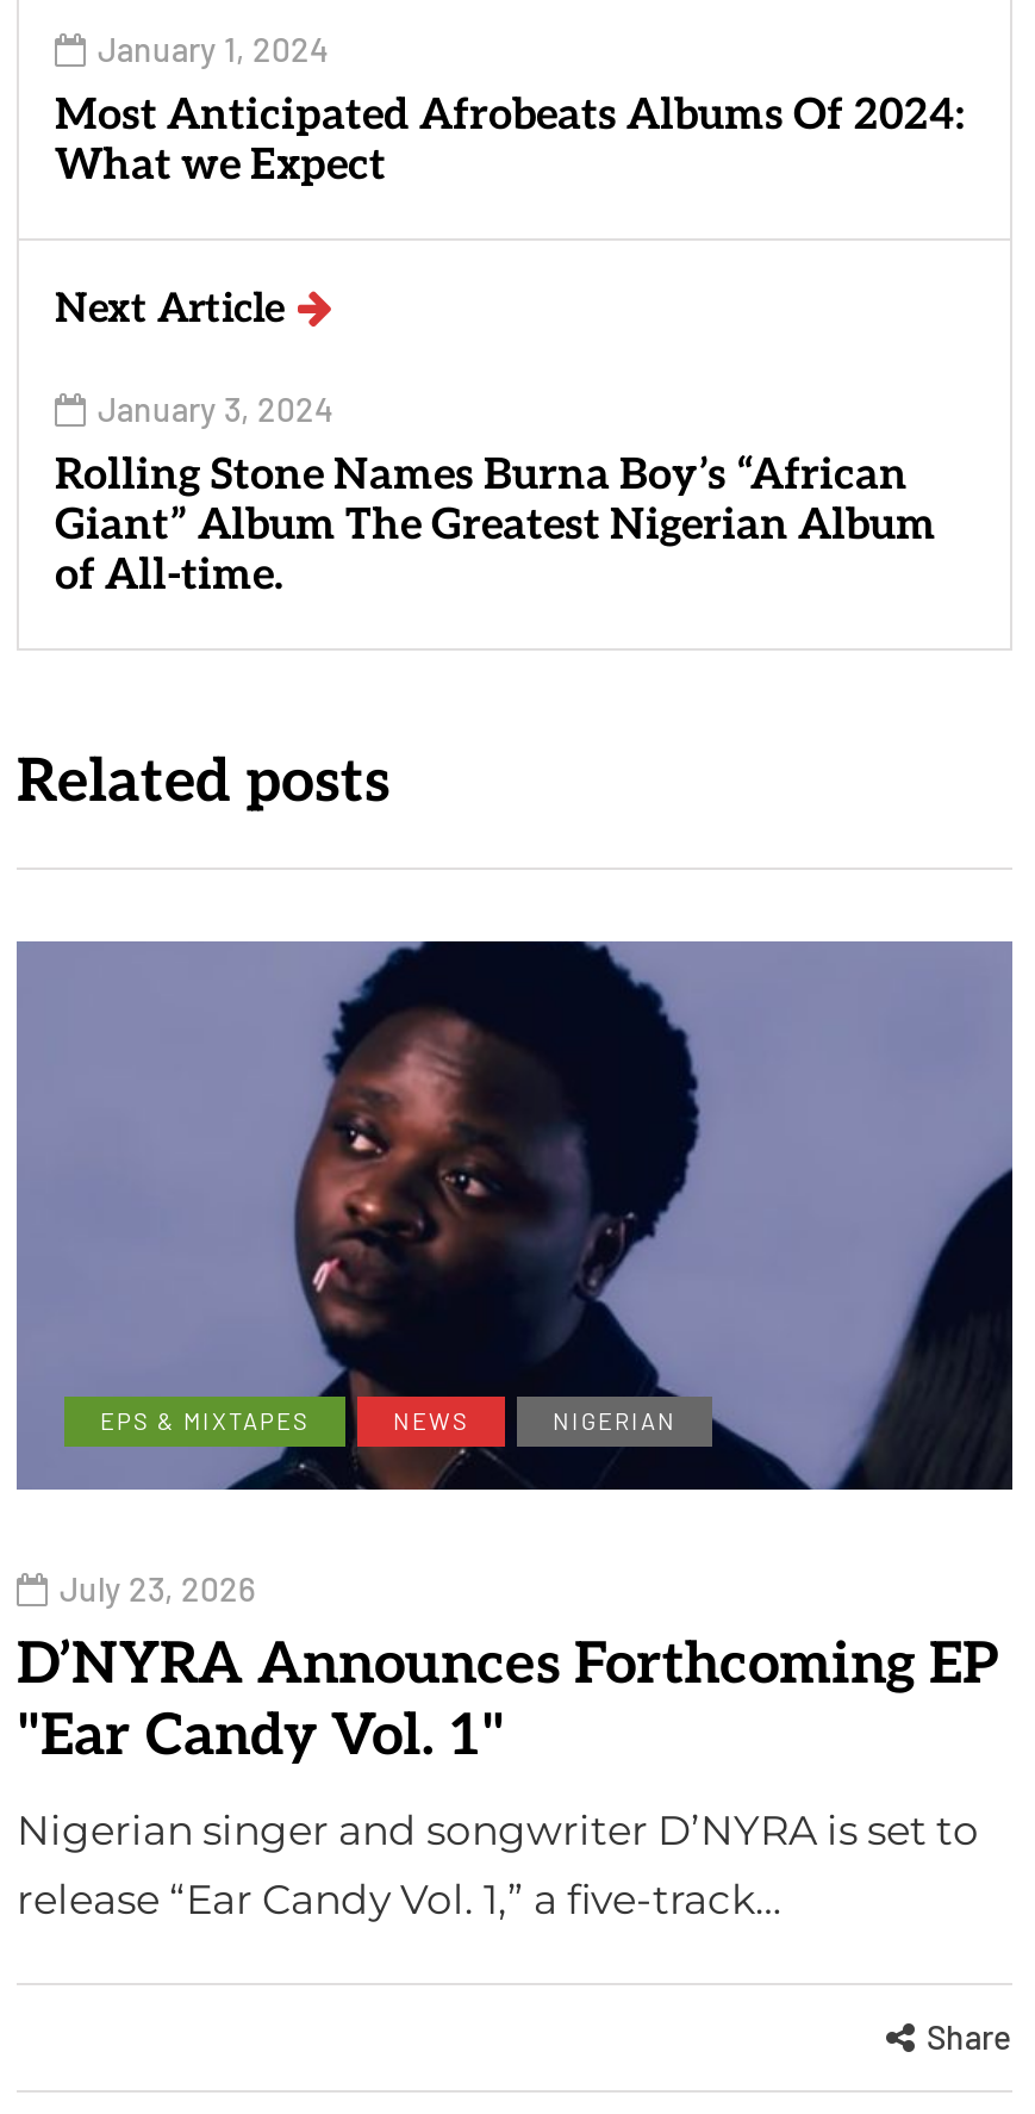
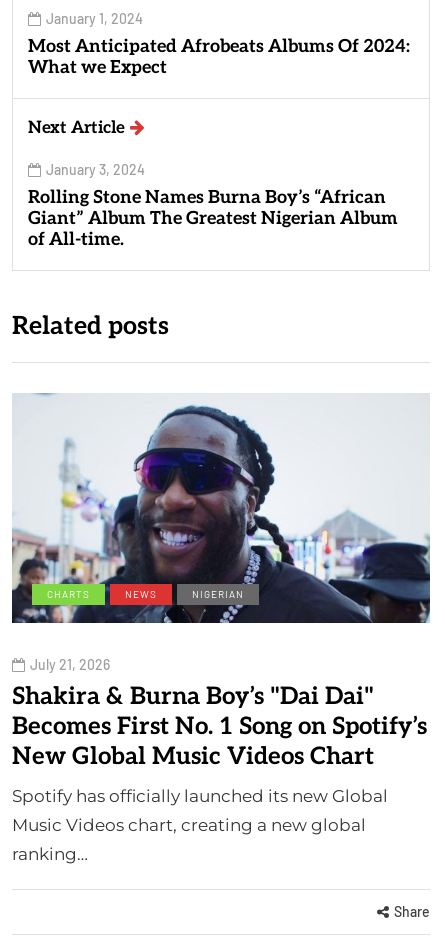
[17,939,1015,1492] [image] | EPS & MIXTAPES -> [12,393,431,624] [image] | CHARTS
[17,1568,998,1771] July 23, 2026 | D’NYRA Announces Forthcoming EP | "Ear Candy Vol. 1" -> [12,656,427,771] July 21, 2026 | Shakira & Burna Boy’s "Dai Dai" | Becomes First No. 1 Song on Spotify’s | New Global Music Videos Chart
[17,1806,979,1923] Nigerian singer and songwriter D’NYRA is set to | release “Ear Candy Vol. 1,” a five-track… -> [12,786,388,864] Spotify has officially launched its new Global | Music Videos chart, creating a new global | ranking…

